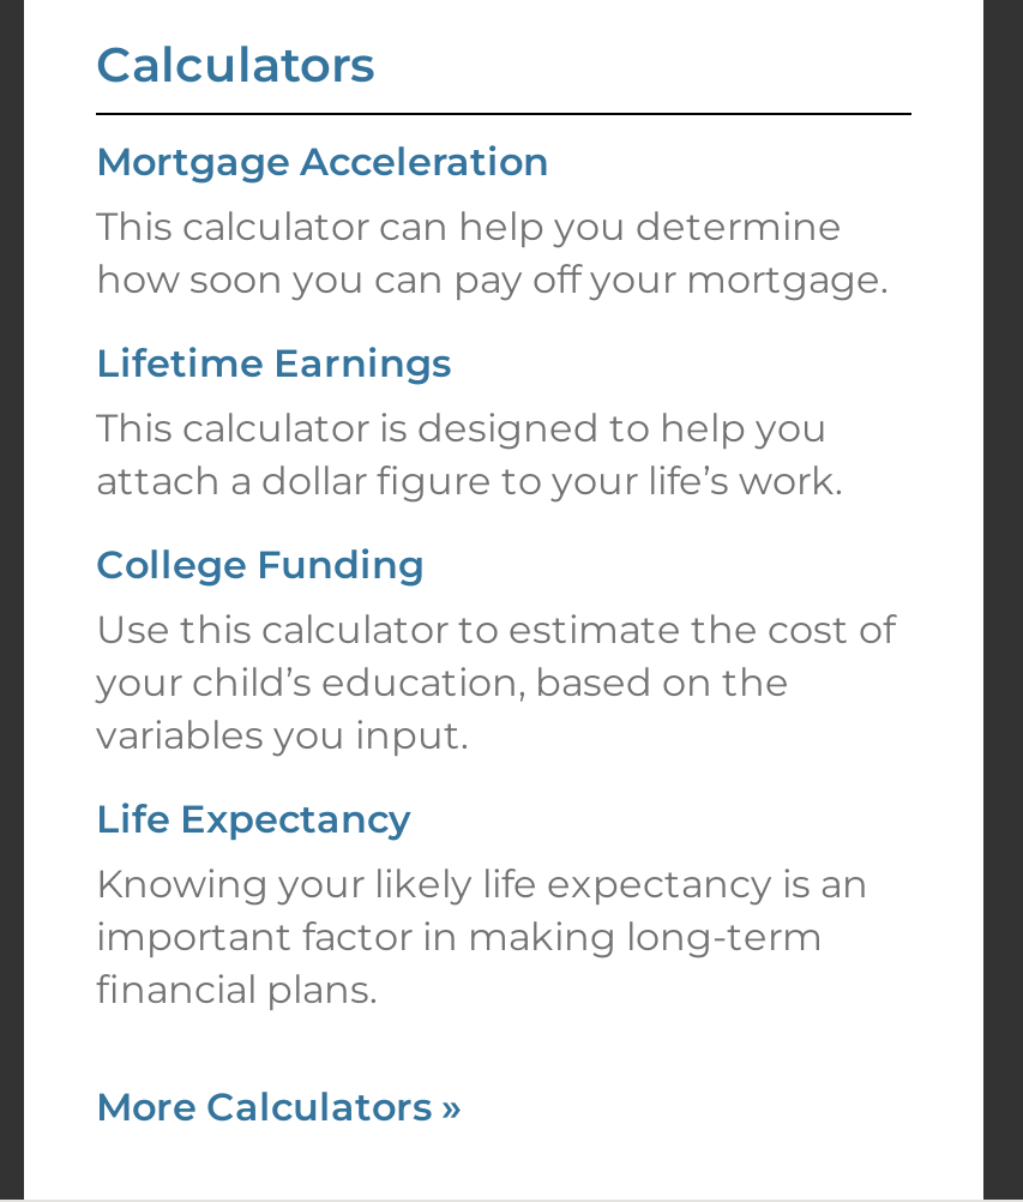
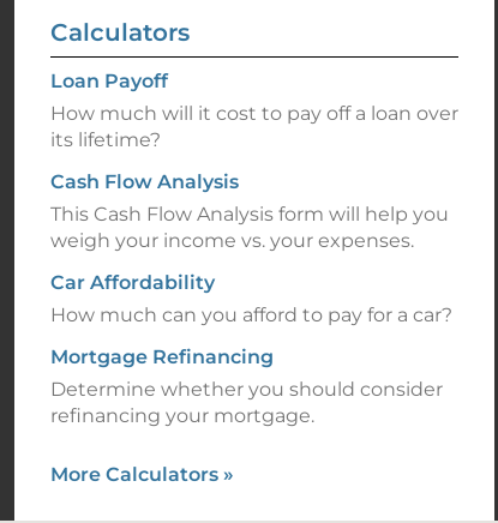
[96,139,887,303] Mortgage Acceleration | This calculator can help you determine | how soon you can pay off your mortgage. -> [50,70,458,151] Loan Payoff | How much will it cost to pay off a loan over | its lifetime?
[96,341,842,504] Lifetime Earnings | This calculator is designed to help you | attach a dollar figure to your life’s work. -> [50,170,449,252] Cash Flow Analysis | This Cash Flow Analysis form will help you | weigh your income vs. your expenses.
[96,542,895,758] College Funding | Use this calculator to estimate the cost of | your child’s education, based on the | variables you input. -> [50,271,452,326] Car Affordability | How much can you afford to pay for a car?
[96,797,868,1013] Life Expectancy | Knowing your likely life expectancy is an | important factor in making long-term | financial plans. -> [50,346,443,427] Mortgage Refinancing | Determine whether you should consider | refinancing your mortgage.

